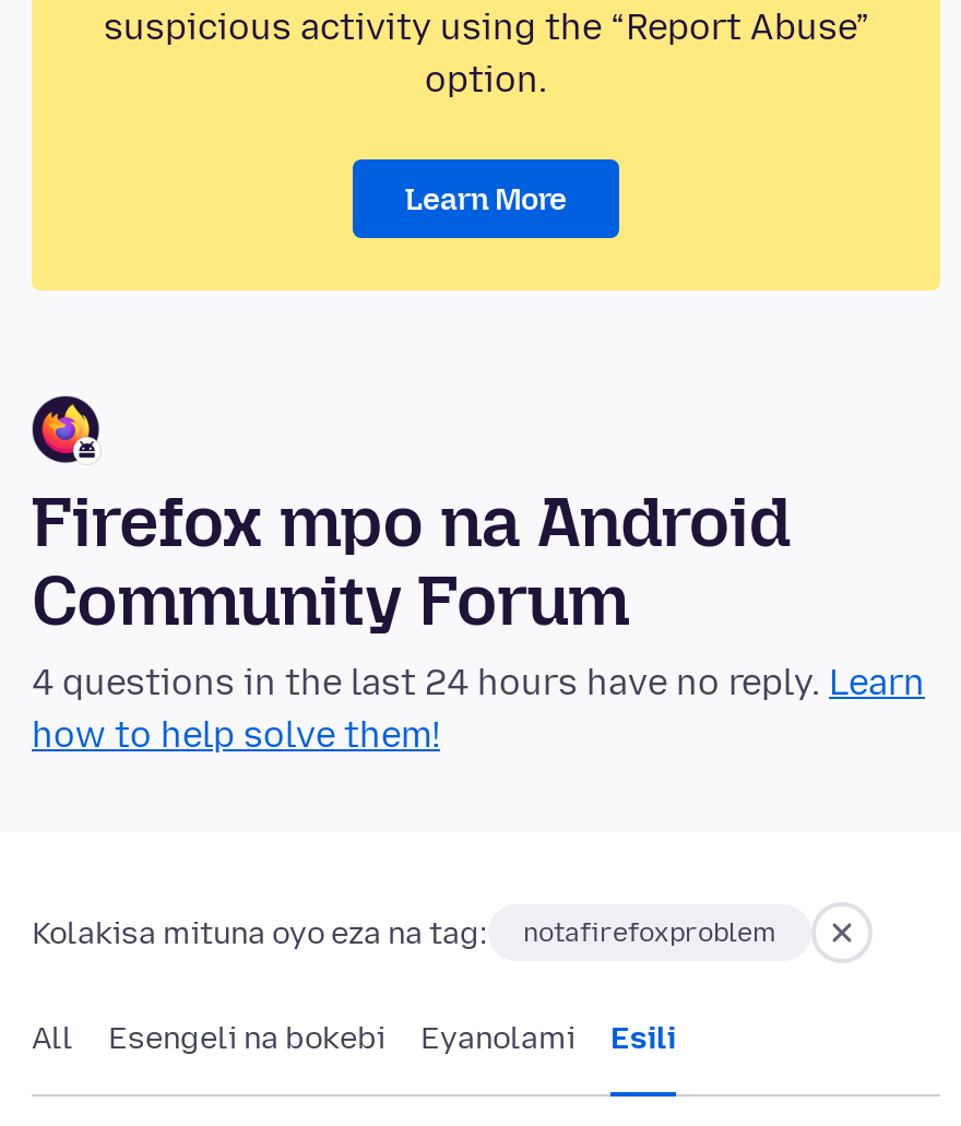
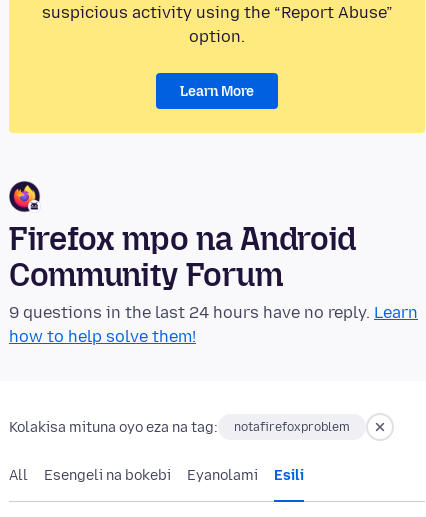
[32,663,925,704] 4 questions in the last 24 hours have no reply. Learn -> [9,303,418,322] 9 questions in the last 24 hours have no reply. Learn

